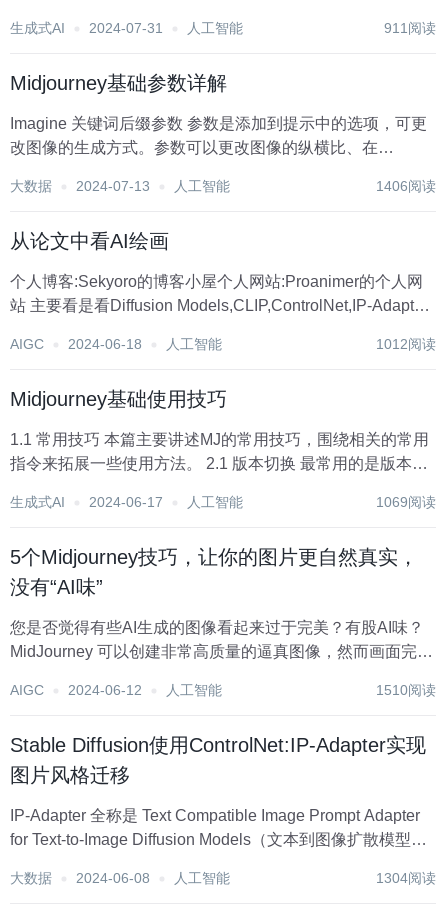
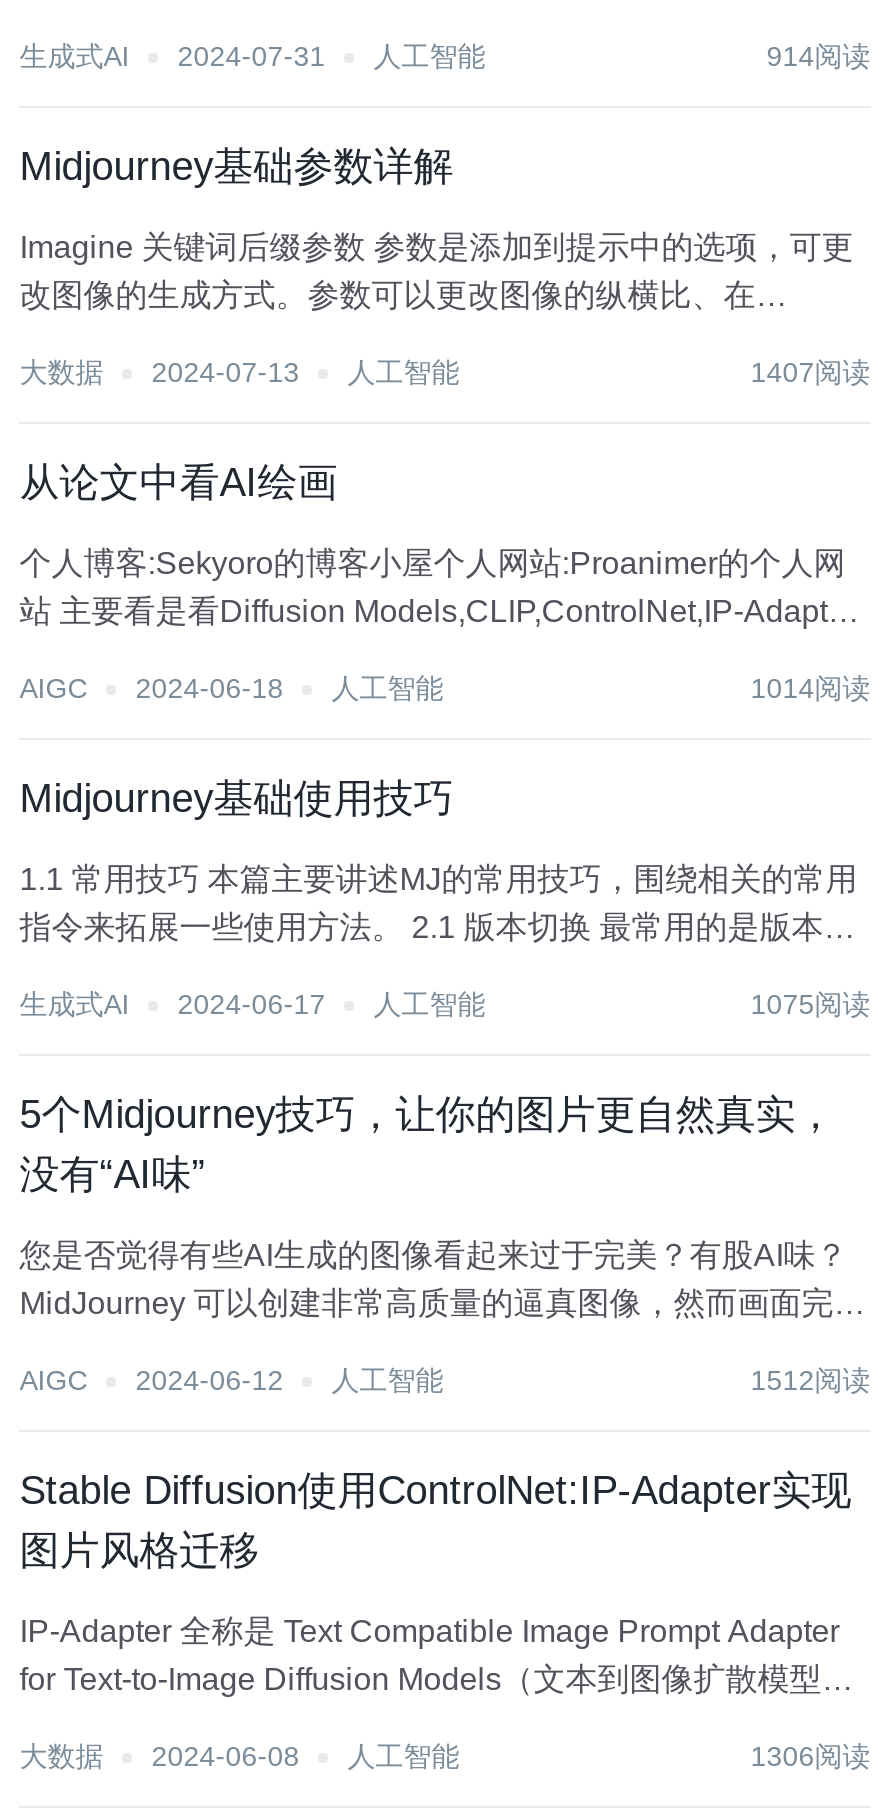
[384,20,436,36] 911阅读 -> [767,40,871,72] 914阅读
[376,178,436,194] 1406阅读 -> [751,356,871,388] 1407阅读
[376,336,436,352] 1012阅读 -> [751,672,871,704] 1014阅读
[376,494,436,510] 1069阅读 -> [751,988,871,1020] 1075阅读
[376,682,436,698] 1510阅读 -> [751,1364,871,1396] 1512阅读
[376,870,436,886] 1304阅读 -> [751,1740,871,1772] 1306阅读

